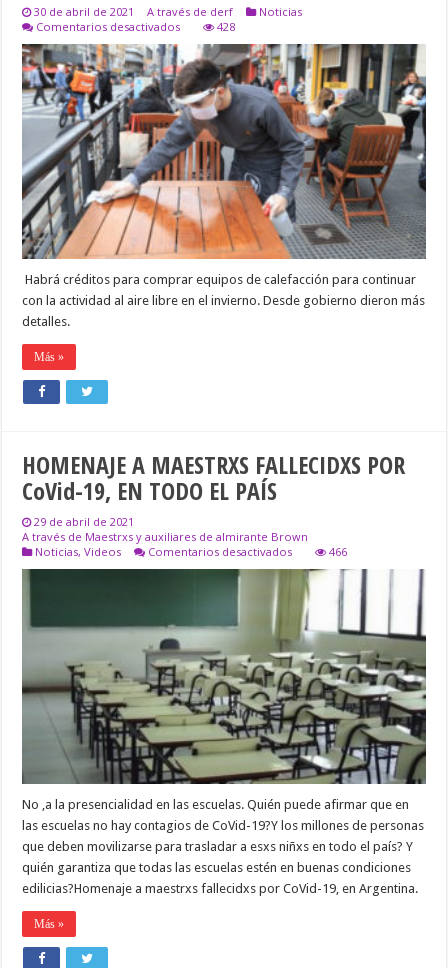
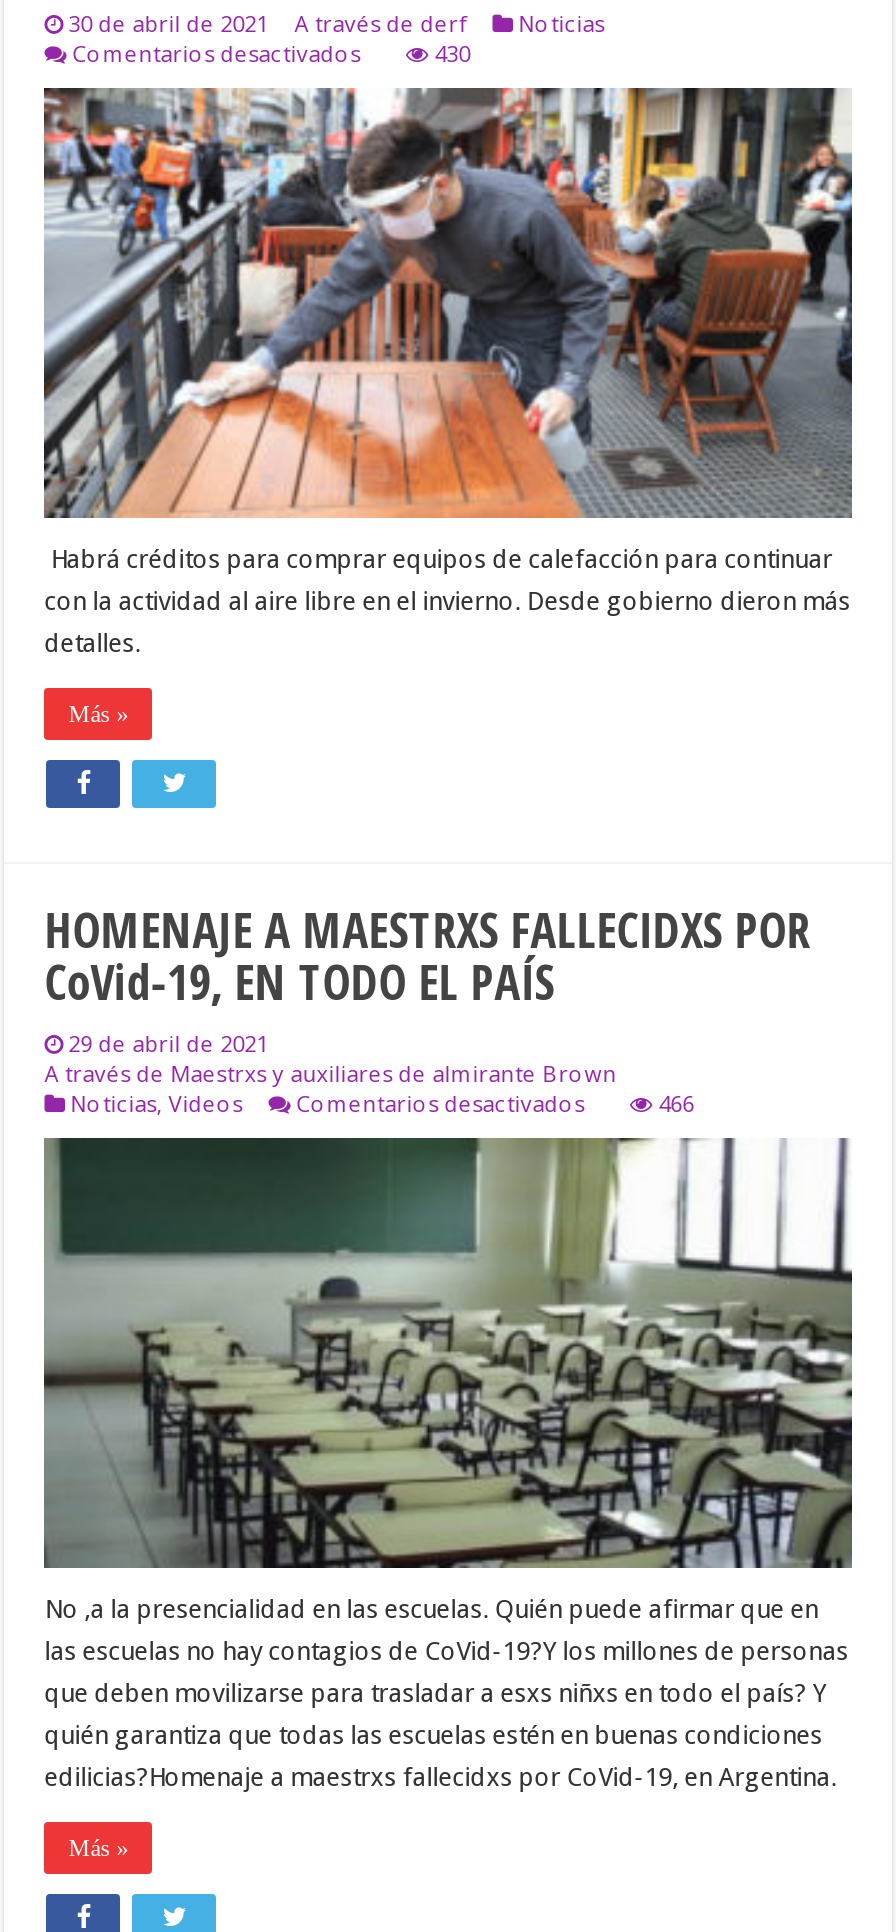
[217,19,235,34] 428 -> [434,39,470,69] 430

